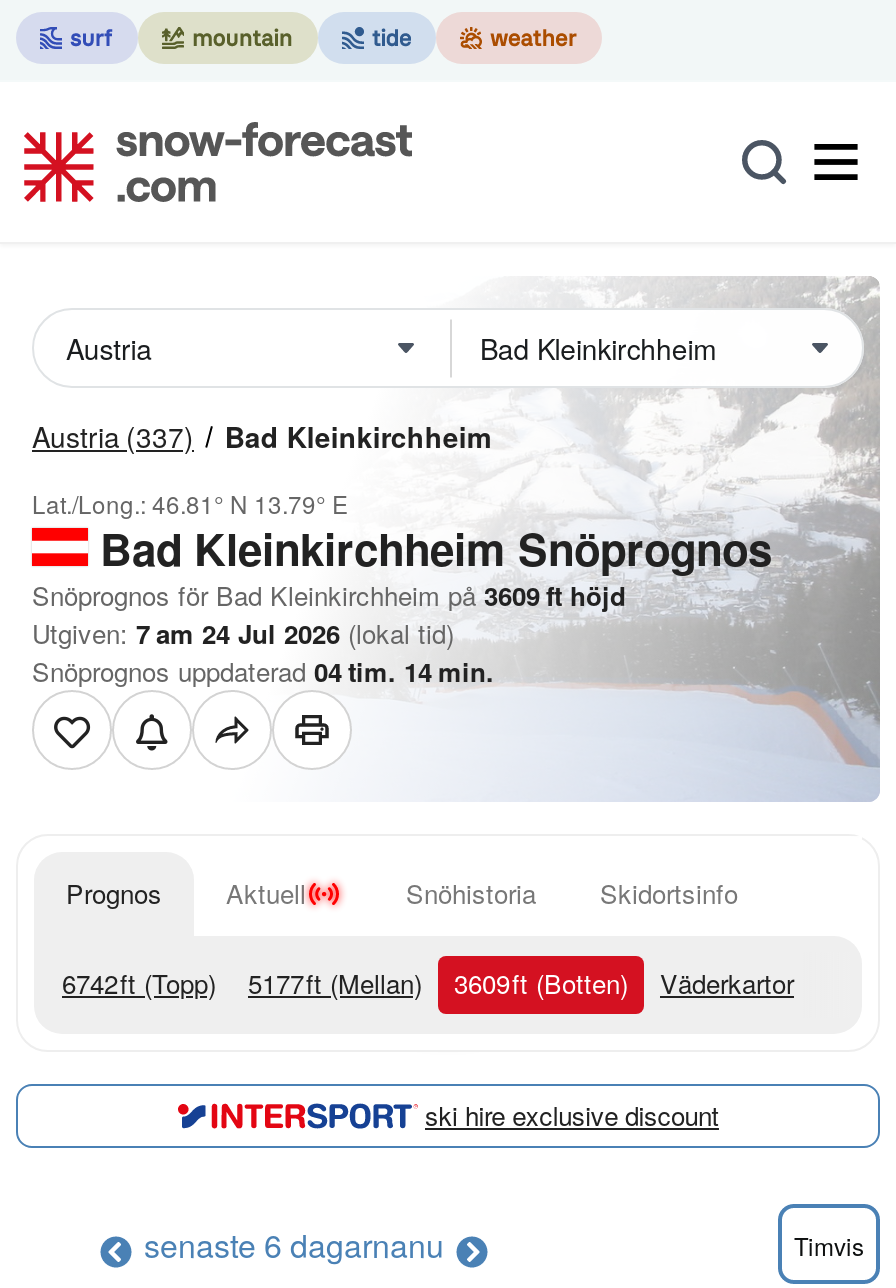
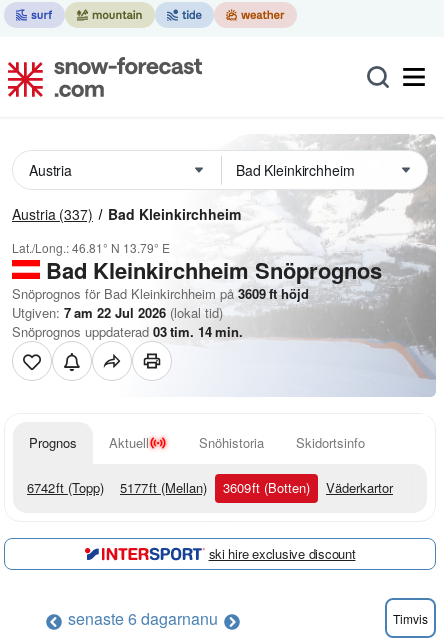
[32,614,454,652] Utgiven: 7 am 24 Jul 2026 (lokal tid) -> [12,303,223,322] Utgiven: 7 am 22 Jul 2026 (lokal tid)
[32,652,494,690] Snöprognos uppdaterad 04tim. 14 min. -> [12,322,243,341] Snöprognos uppdaterad 03tim. 14 min.

